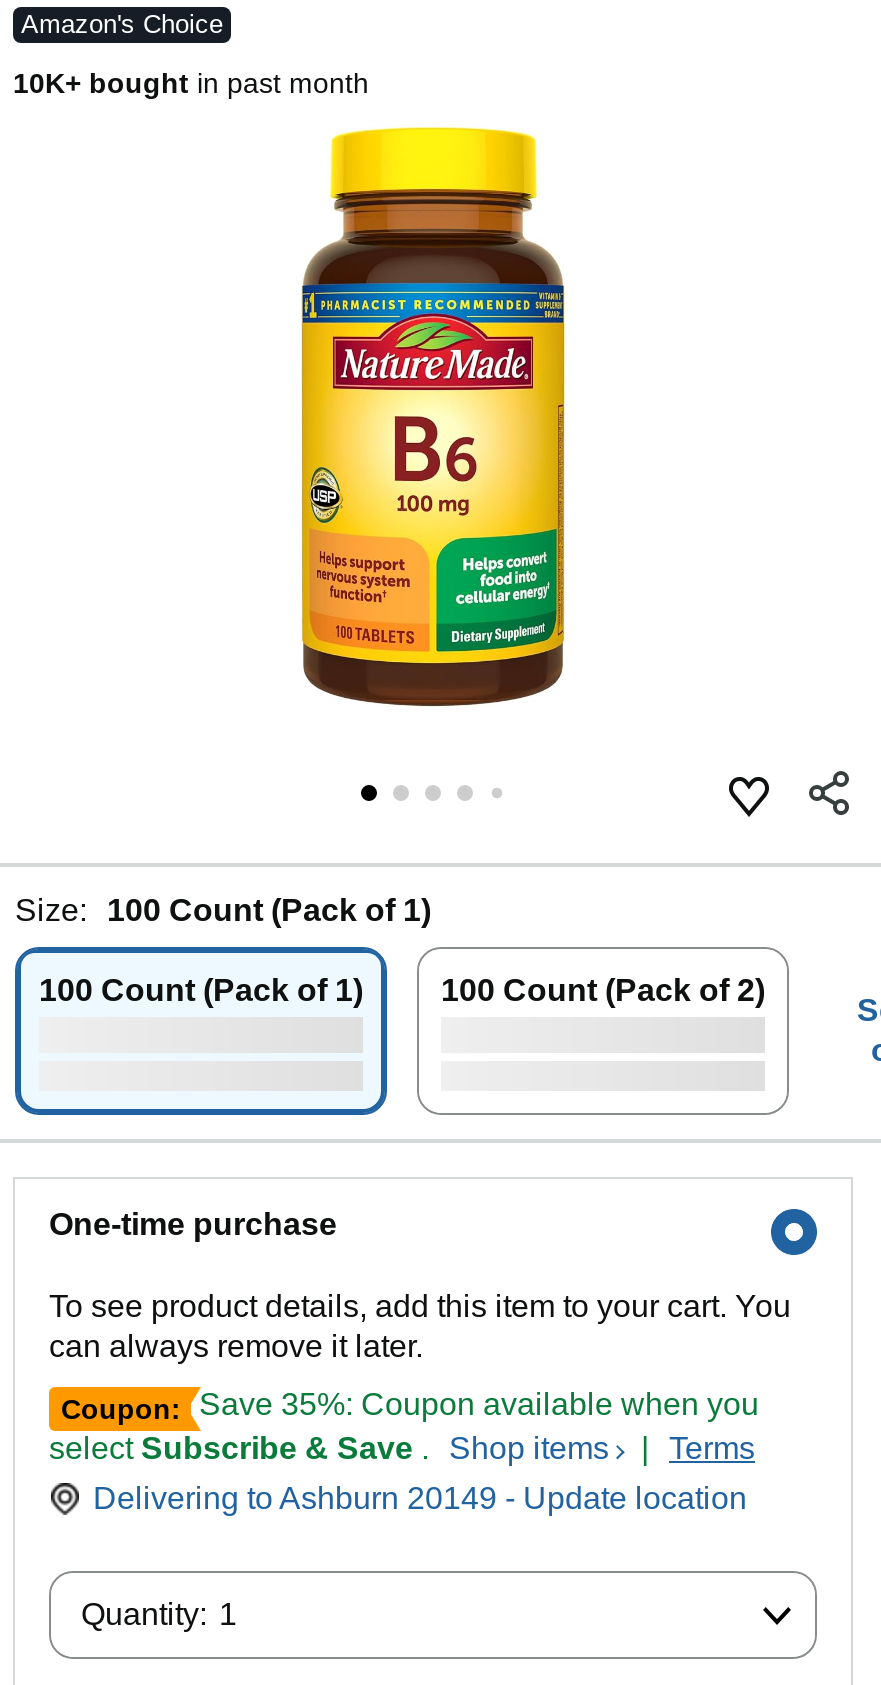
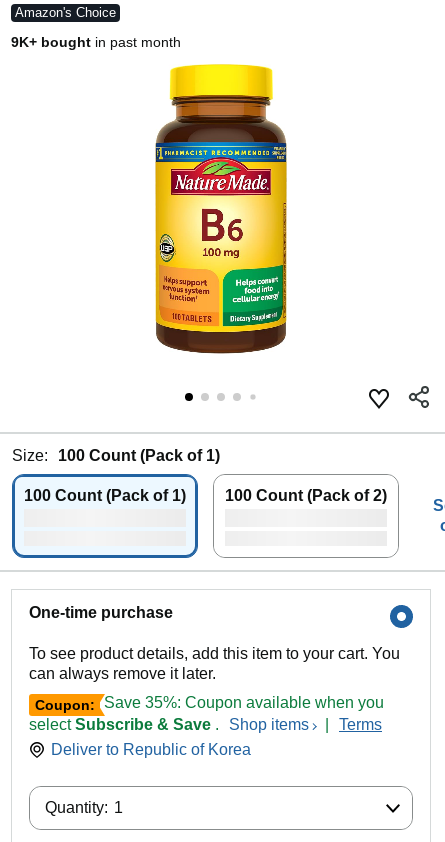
[13,67,369,99] 10K+ bought in past month -> [11,34,181,50] 9K+ bought in past month
[93,1481,747,1515] Delivering to Ashburn 20149 - Update location -> [51,741,251,758] Deliver to Republic of Korea

